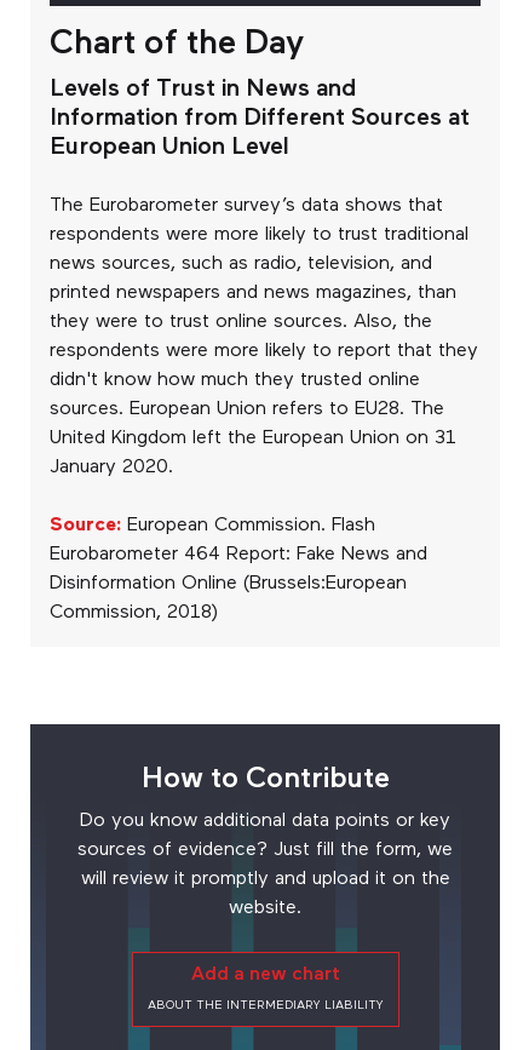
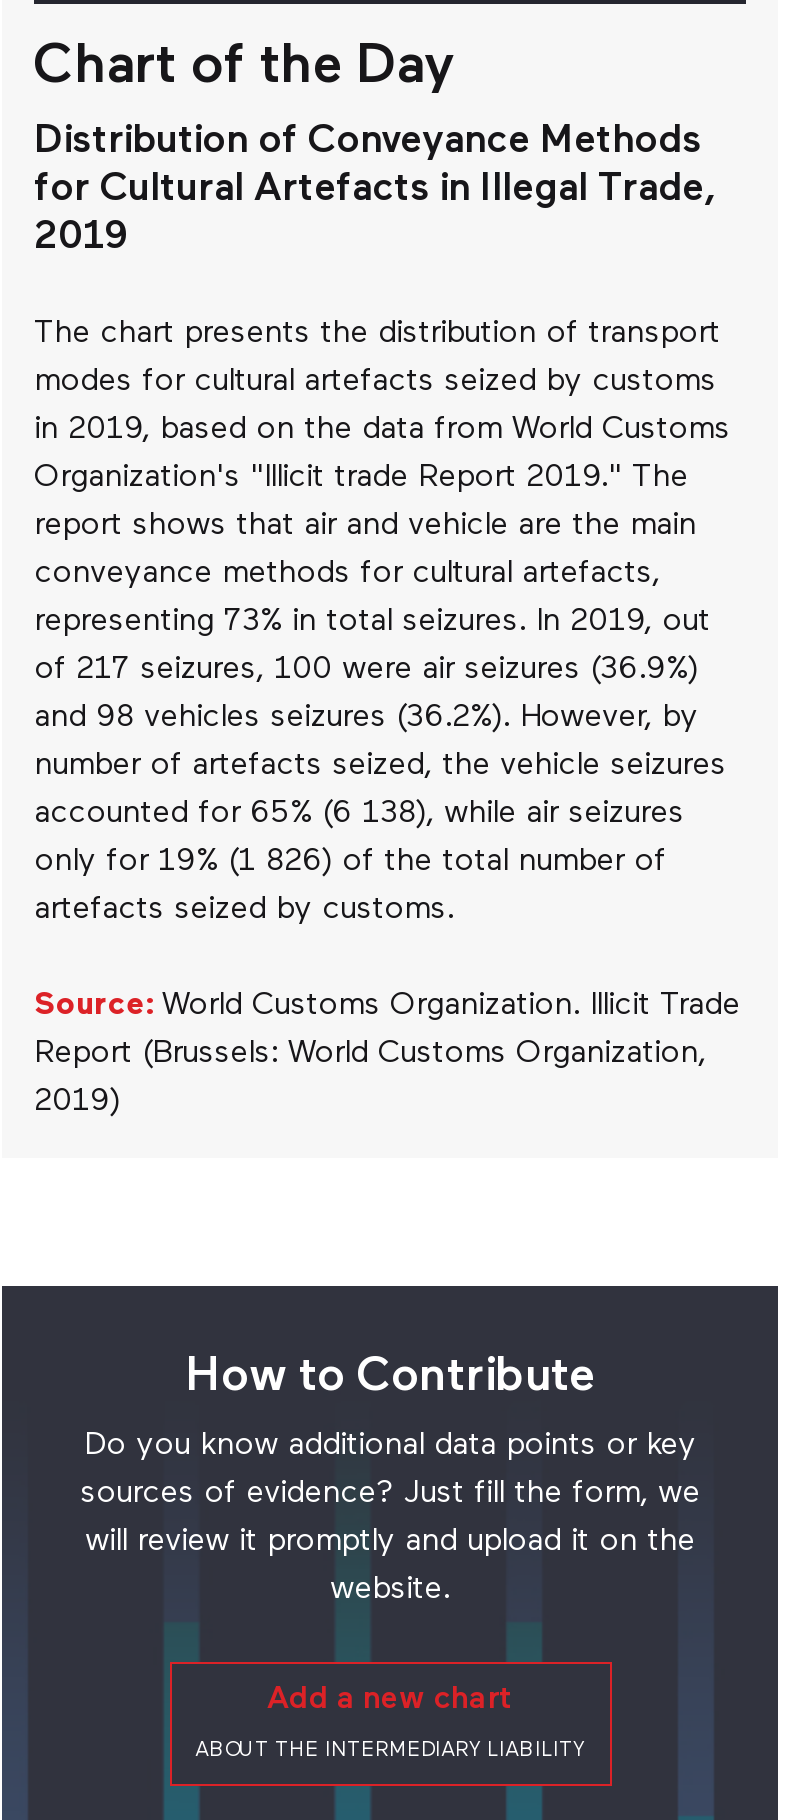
[50,78,478,623] Levels of Trust in News and | Information from Different Sources at | European Union Level | The Eurobarometer survey’s data shows that | respondents were more likely to trust traditional | news sources, such as radio, television, and | printed newspapers and news magazines, than | they were to trust online sources. Also, the | respondents were more likely to report that they | didn't know how much they trusted online | sources. European Union refers to EU28. The | United Kingdom left the European Union on 31 | January 2020. | Source: European Commission. Flash | Eurobarometer 464 Report: Fake News and | Disinformation Online (Brussels:European | Commission, 2018) -> [34,123,740,1119] Distribution of Conveyance Methods | for Cultural Artefacts in Illegal Trade, | 2019 | The chart presents the distribution of transport | modes for cultural artefacts seized by customs | in 2019, based on the data from World Customs | Organization's "Illicit trade Report 2019." The | report shows that air and vehicle are the main | conveyance methods for cultural artefacts, | representing 73% in total seizures. In 2019, out | of 217 seizures, 100 were air seizures (36.9%) | and 98 vehicles seizures (36.2%). However, by | number of artefacts seized, the vehicle seizures | accounted for 65% (6 138), while air seizures | only for 19% (1 826) of the total number of | artefacts seized by customs. | Source: World Customs Organization. Illicit Trade | Report (Brussels: World Customs Organization, | 2019)

